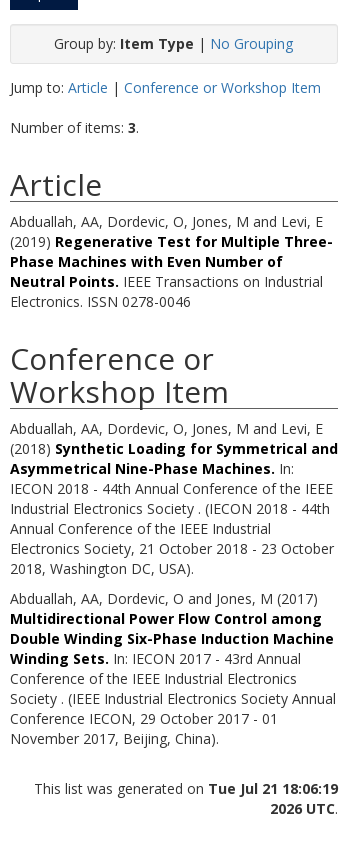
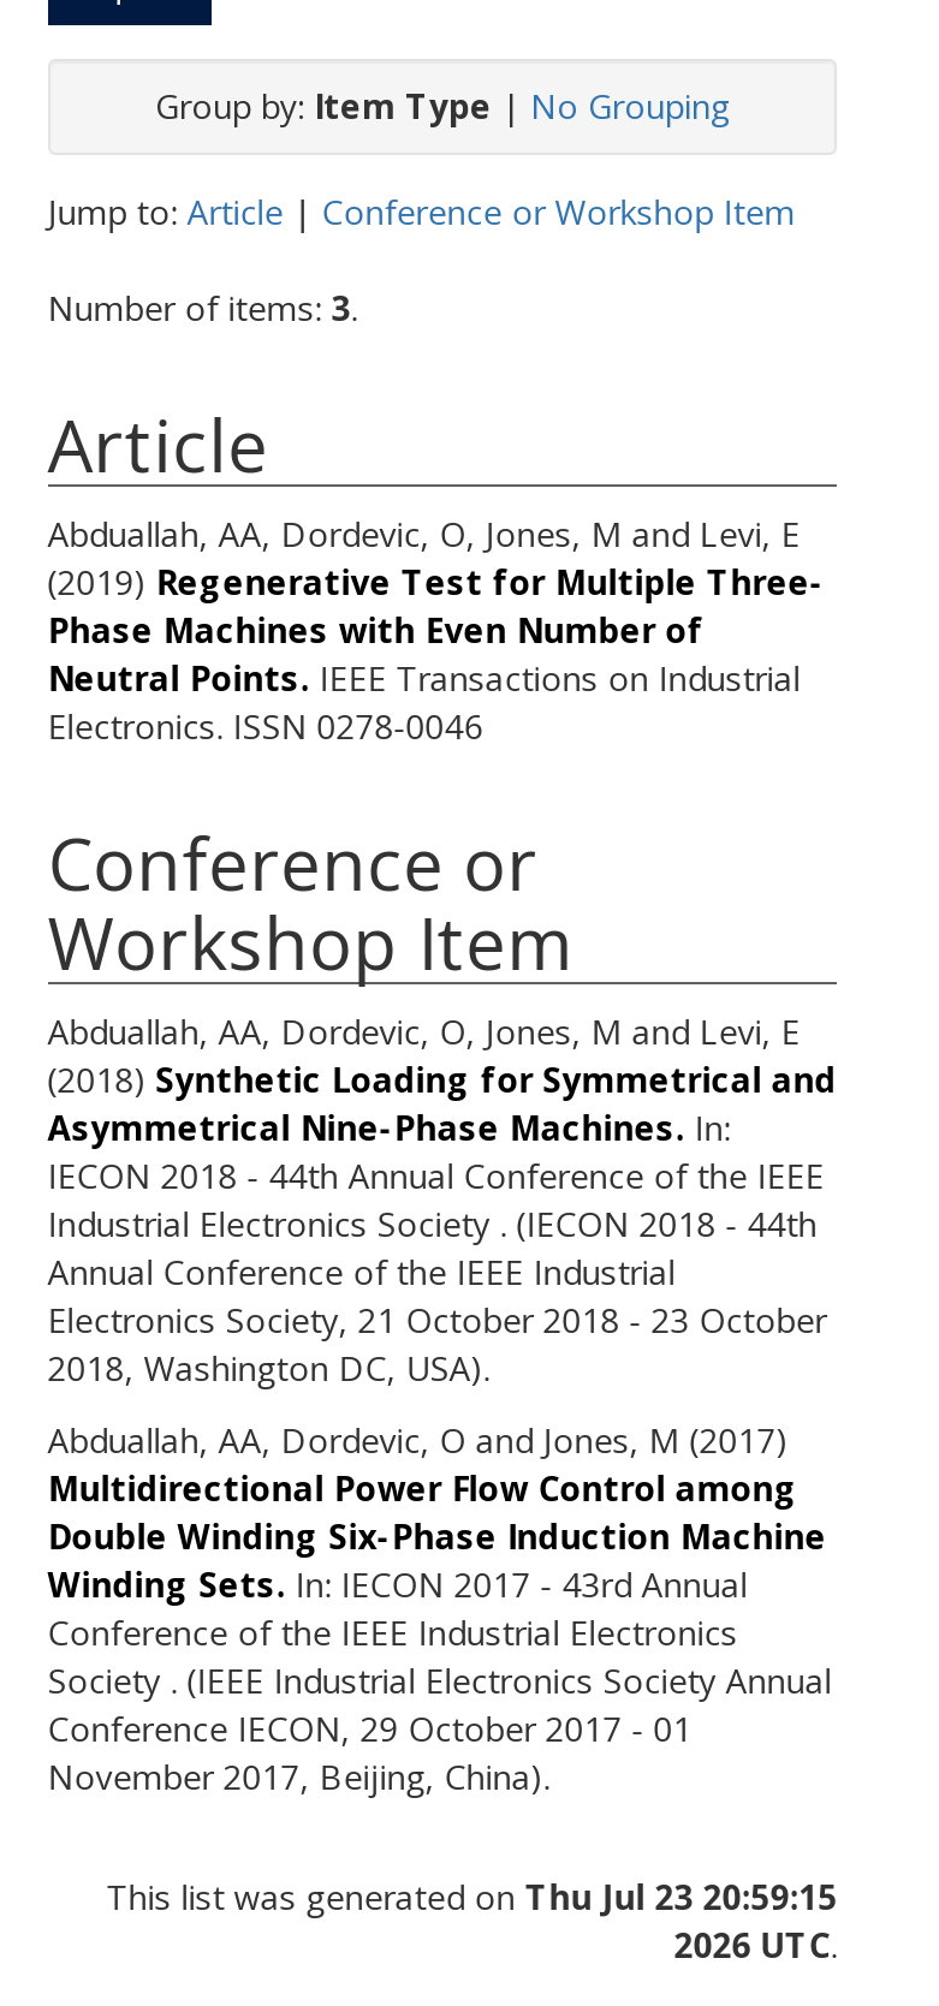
[34,779,338,798] This list was generated on Tue Jul 21 18:06:19 -> [106,1873,837,1919] This list was generated on Thu Jul 23 20:59:15

